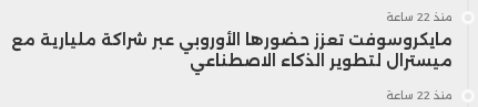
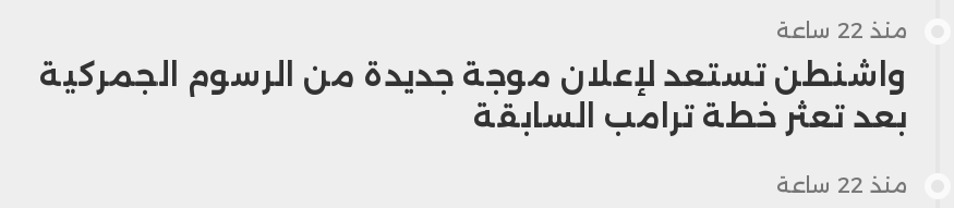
[11,30,452,71] مايكروسوفت تعزز حضورها الأوروبي عبر شراكة مليارية مع | ميسترال لتطوير الذكاء الاصطناعي -> [39,56,907,137] واشنطن تستعد لإعلان موجة جديدة من الرسوم الجمركية | بعد تعثر خطة ترامب السابقة

